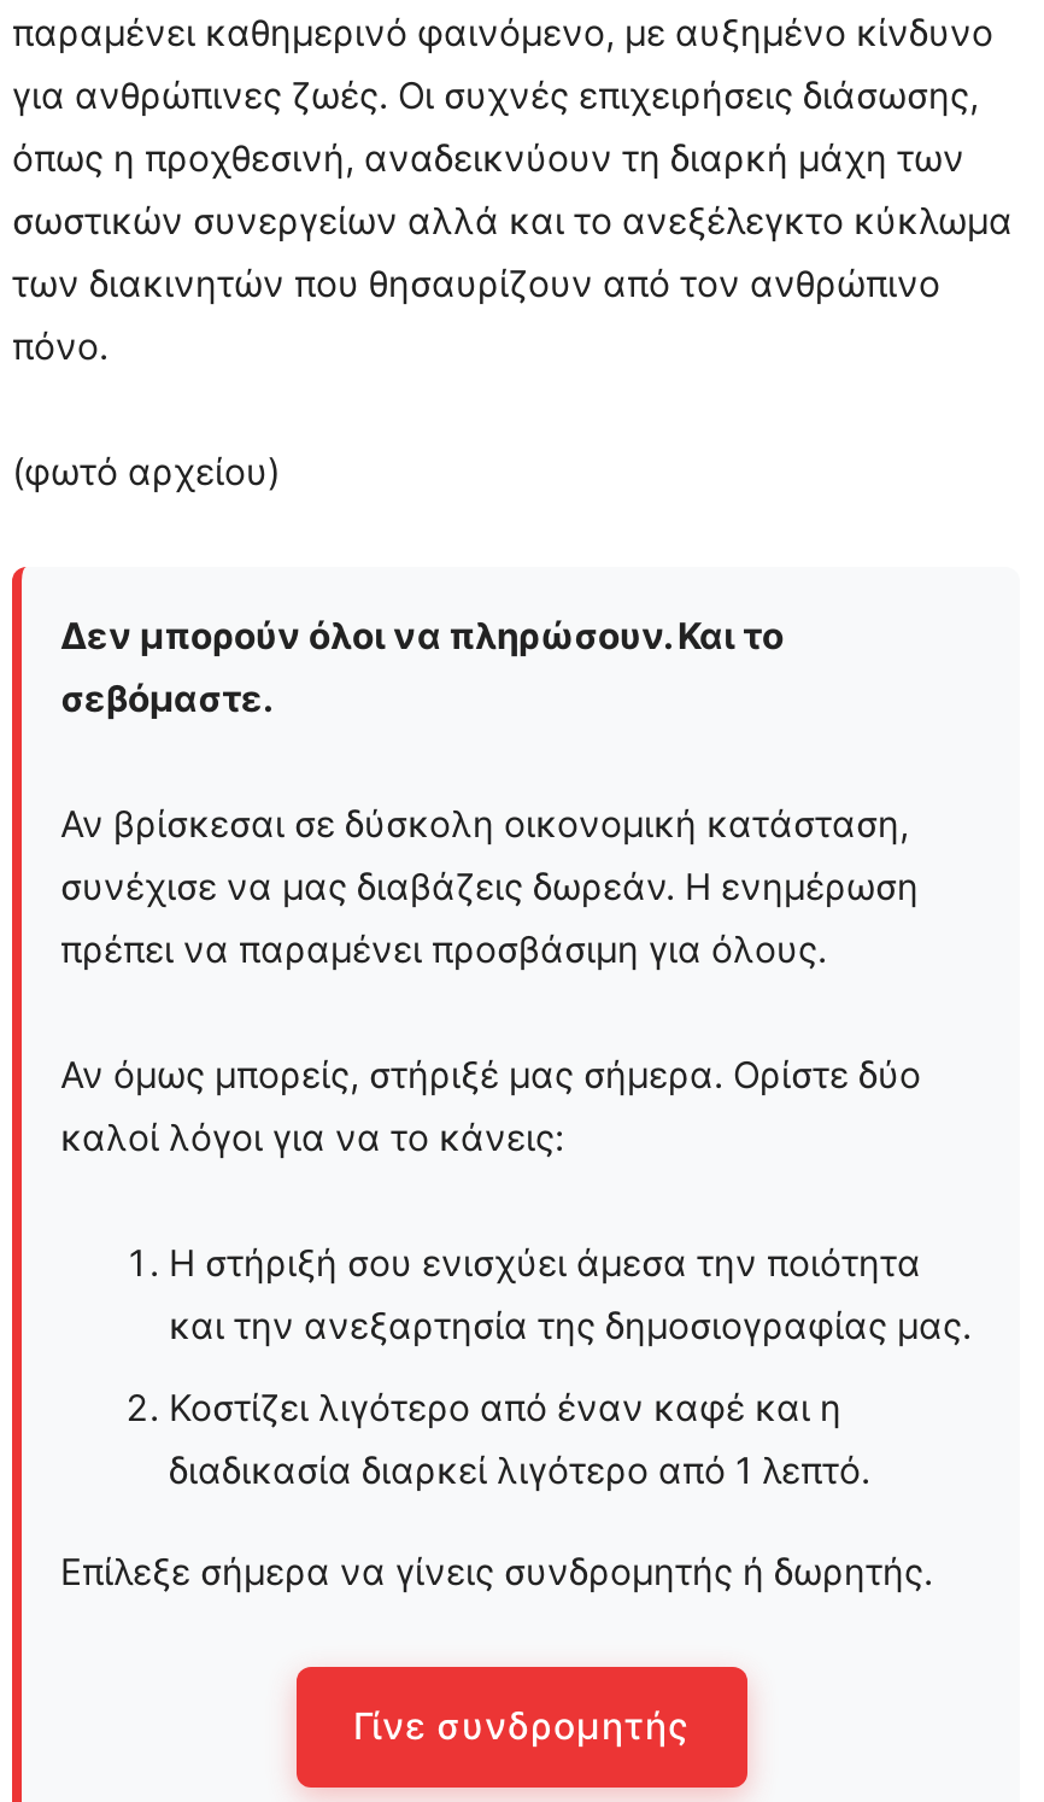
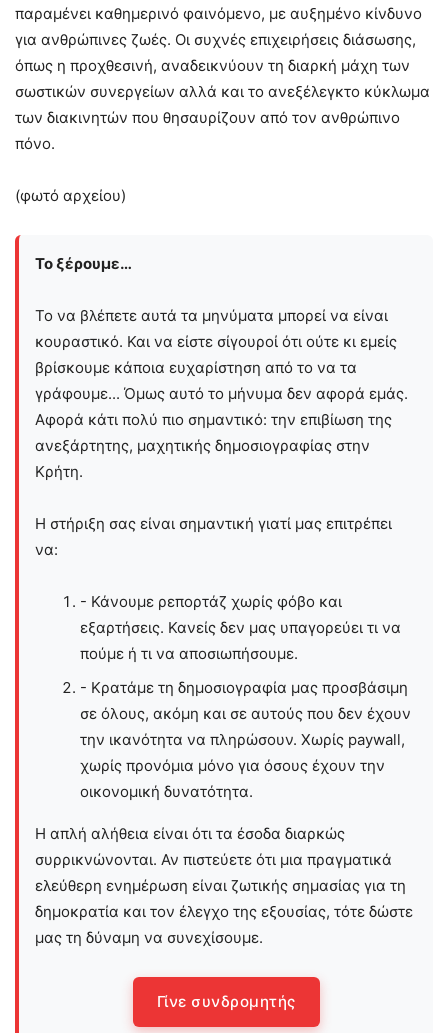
[60,612,784,720] Δεν μπορούν όλοι να πληρώσουν. Και το | σεβόμαστε. -> [35,254,132,273] Το ξέρουμε…
[60,800,919,971] Αν βρίσκεσαι σε δύσκολη οικονομική κατάσταση, | συνέχισε να μας διαβάζεις δωρεάν. Η ενημέρωση | πρέπει να παραμένει προσβάσιμη για όλους. -> [35,306,408,481] Το να βλέπετε αυτά τα μηνύματα μπορεί να είναι | κουραστικό. Και να είστε σίγουροί ότι ούτε κι εμείς | βρίσκουμε κάποια ευχαρίστηση από το να τα | γράφουμε... Όμως αυτό το μήνυμα δεν αφορά εμάς. | Αφορά κάτι πολύ πιο σημαντικό: την επιβίωση της | ανεξάρτητης, μαχητικής δημοσιογραφίας στην | Kρήτη.
[60,1051,921,1159] Αν όμως μπορείς, στήριξέ μας σήμερα. Ορίστε δύο | καλοί λόγοι για να το κάνεις: -> [35,514,392,559] Η στήριξη σας είναι σημαντική γιατί μας επιτρέπει | να:
[169,1239,972,1348] Η στήριξή σου ενισχύει άμεσα την ποιότητα | και την ανεξαρτησία της δημοσιογραφίας μας. -> [80,592,401,663] - Κάνουμε ρεπορτάζ χωρίς φόβο και | εξαρτήσεις. Κανείς δεν μας υπαγορεύει τι να | πούμε ή τι να αποσιωπήσουμε.
[169,1384,870,1492] Κοστίζει λιγότερο από έναν καφέ και η | διαδικασία διαρκεί λιγότερο από 1 λεπτό. -> [80,678,411,801] - Κρατάμε τη δημοσιογραφία μας προσβάσιμη | σε όλους, ακόμη και σε αυτούς που δεν έχουν | την ικανότητα να πληρώσουν. Χωρίς paywall, | χωρίς προνόμια μόνο για όσους έχουν την | οικονομική δυνατότητα.
[60,1548,933,1594] Επίλεξε σήμερα να γίνεις συνδρομητής ή δωρητής. -> [35,824,413,947] Η απλή αλήθεια είναι ότι τα έσοδα διαρκώς | συρρικνώνονται. Αν πιστεύετε ότι μια πραγματικά | ελεύθερη ενημέρωση είναι ζωτικής σημασίας για τη | δημοκρατία και τον έλεγχο της εξουσίας, τότε δώστε | μας τη δύναμη να συνεχίσουμε.

